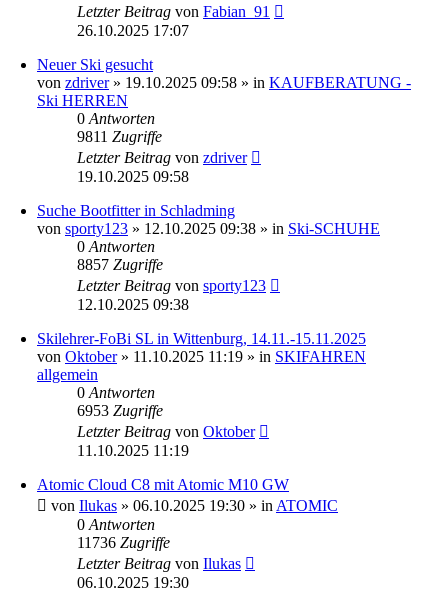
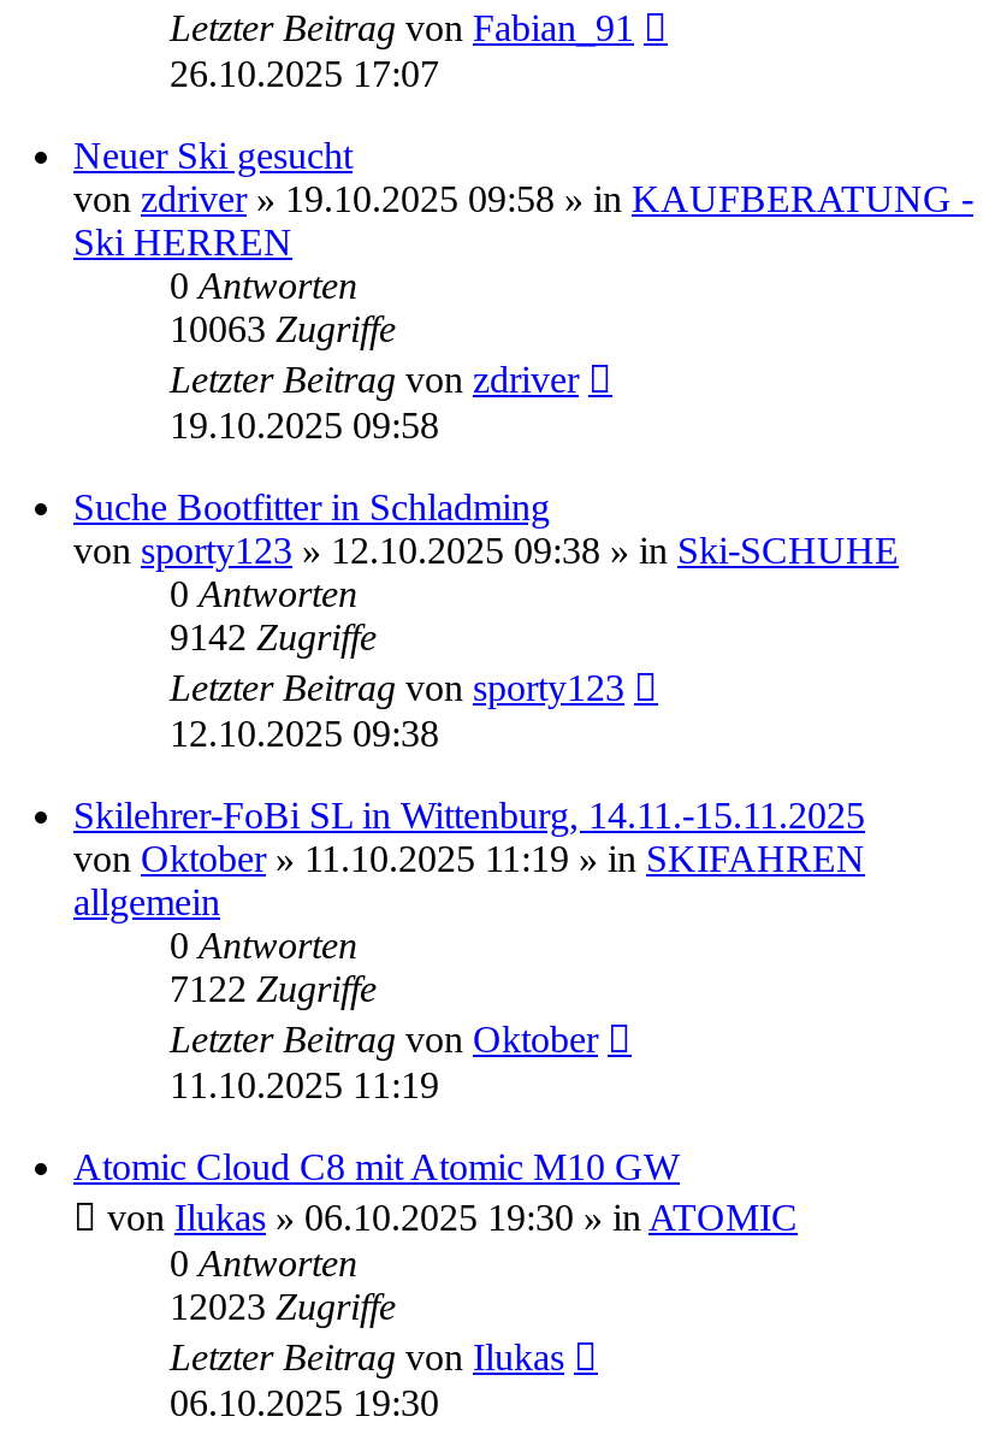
[77,128,162,145] 9811 Zugriffe -> [170,308,396,349] 10063 Zugriffe
[77,256,163,273] 8857 Zugriffe -> [170,616,377,657] 9142 Zugriffe
[77,402,163,419] 6953 Zugriffe -> [170,968,377,1009] 7122 Zugriffe
[77,534,170,551] 11736 Zugriffe -> [170,1286,396,1327] 12023 Zugriffe

